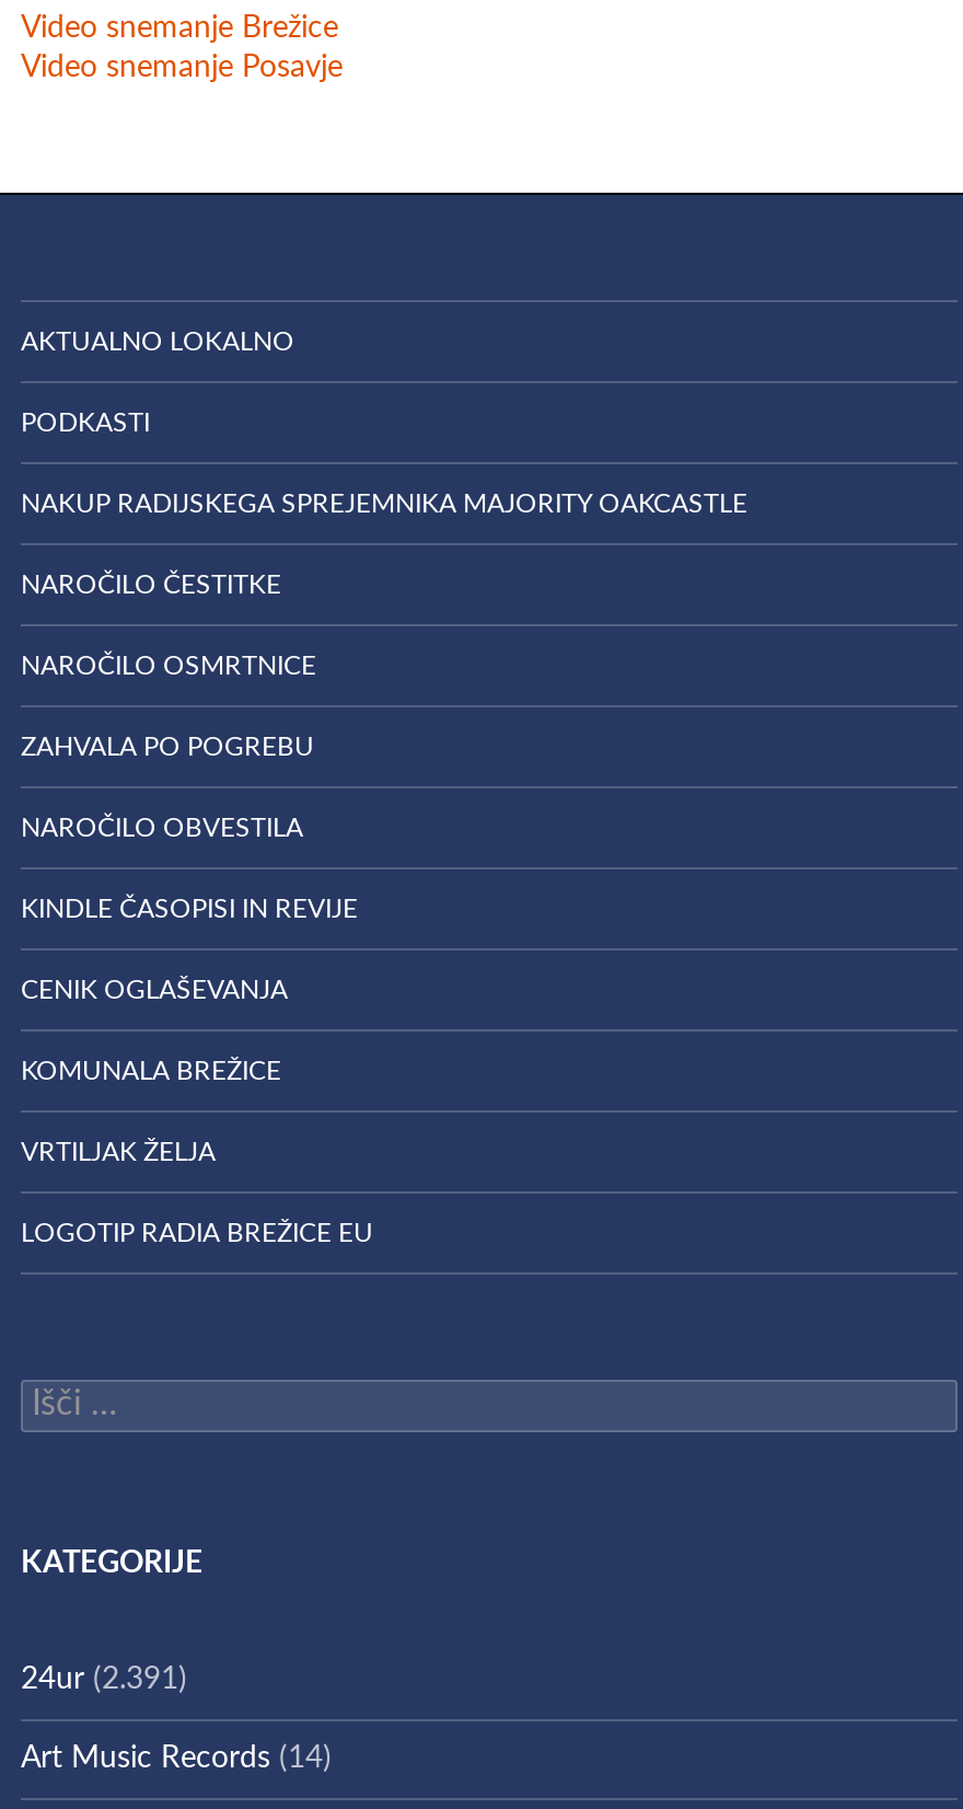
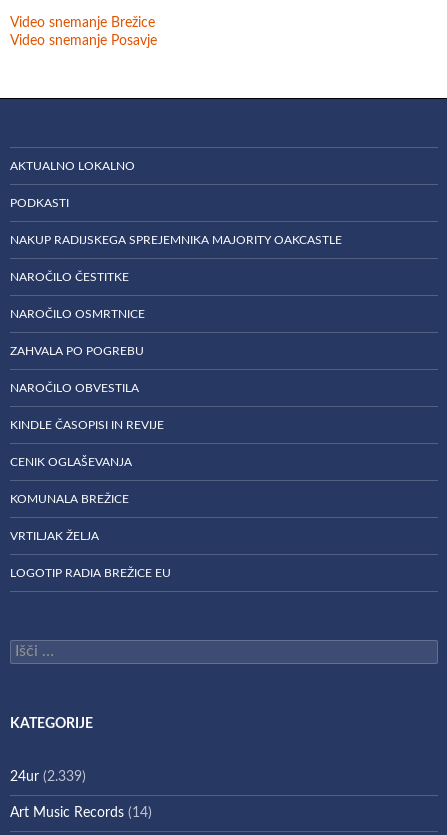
[21,1664,187,1695] 24ur (2.391) -> [10,770,86,784] 24ur (2.339)

